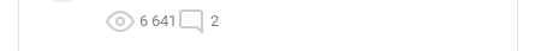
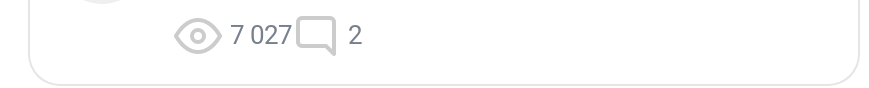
[139,12,219,30] 6 641 2 -> [230,21,362,51] 7 027 2

